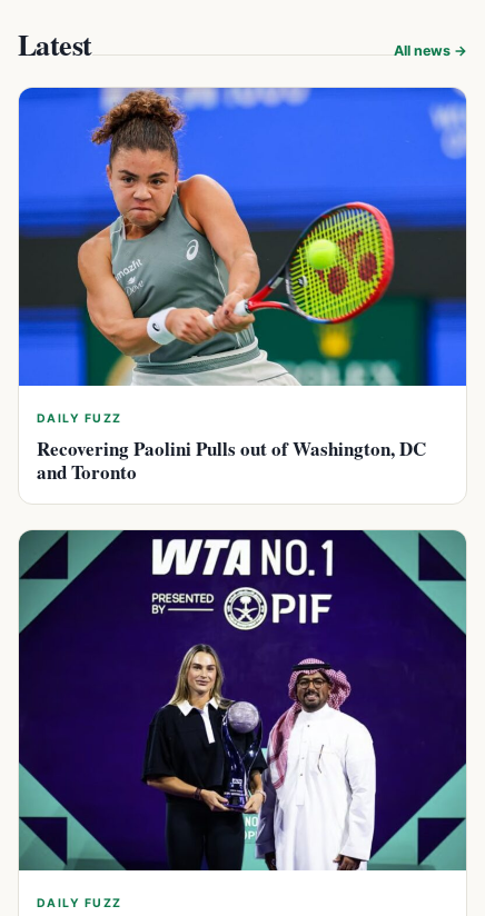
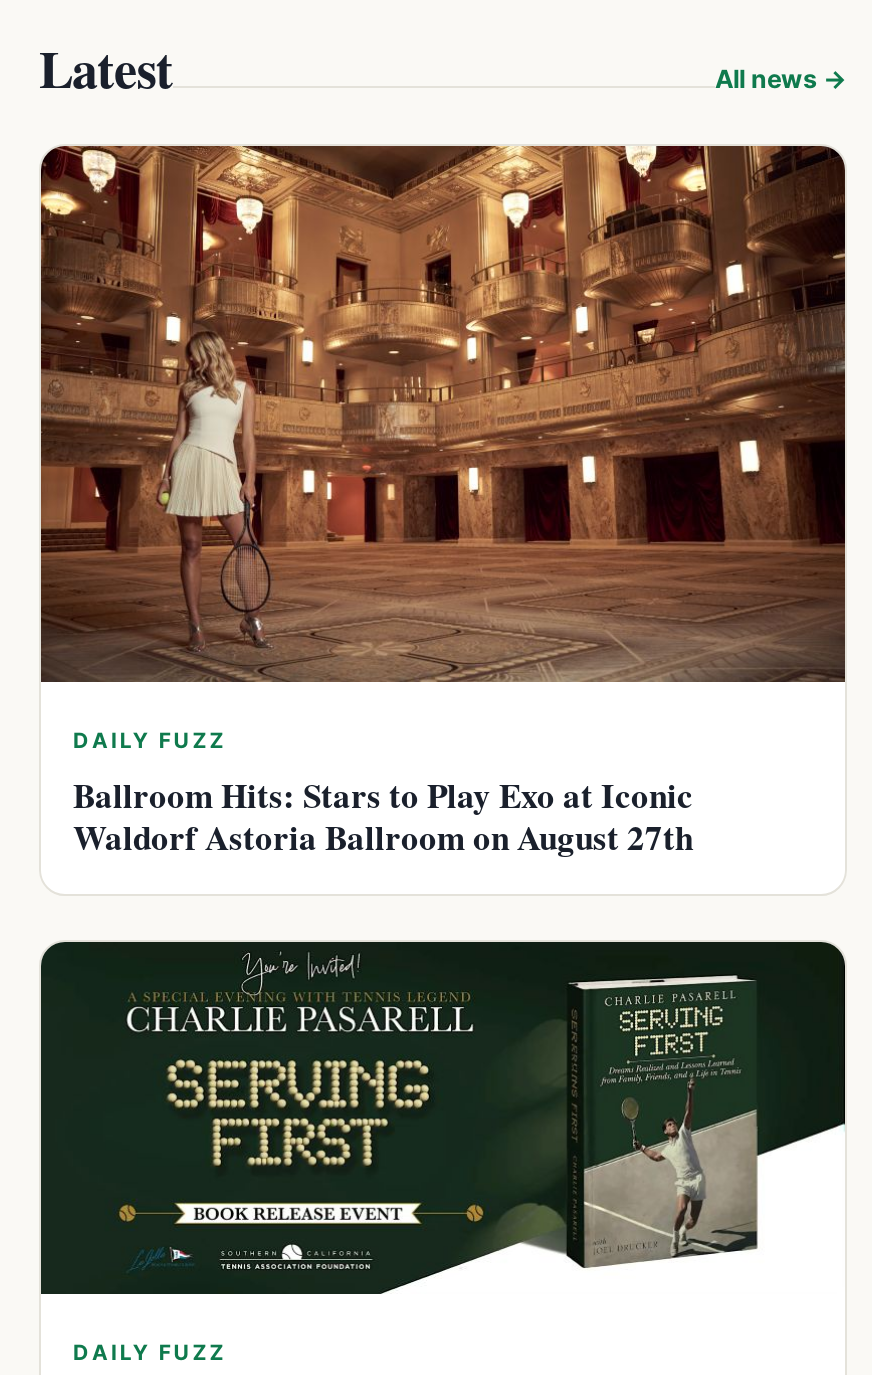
[18,87,467,387] [image] -> [39,144,847,684] [image]
[37,434,426,486] Recovering Paolini Pulls out of Washington, DC | and Toronto -> [73,769,693,861] Ballroom Hits: Stars to Play Exo at Iconic | Waldorf Astoria Ballroom on August 27th
[18,530,467,872] [image] -> [41,940,845,1294] [image]

